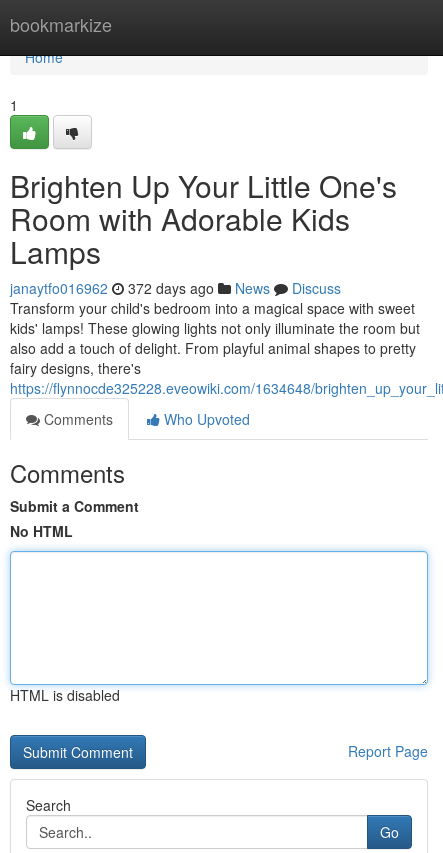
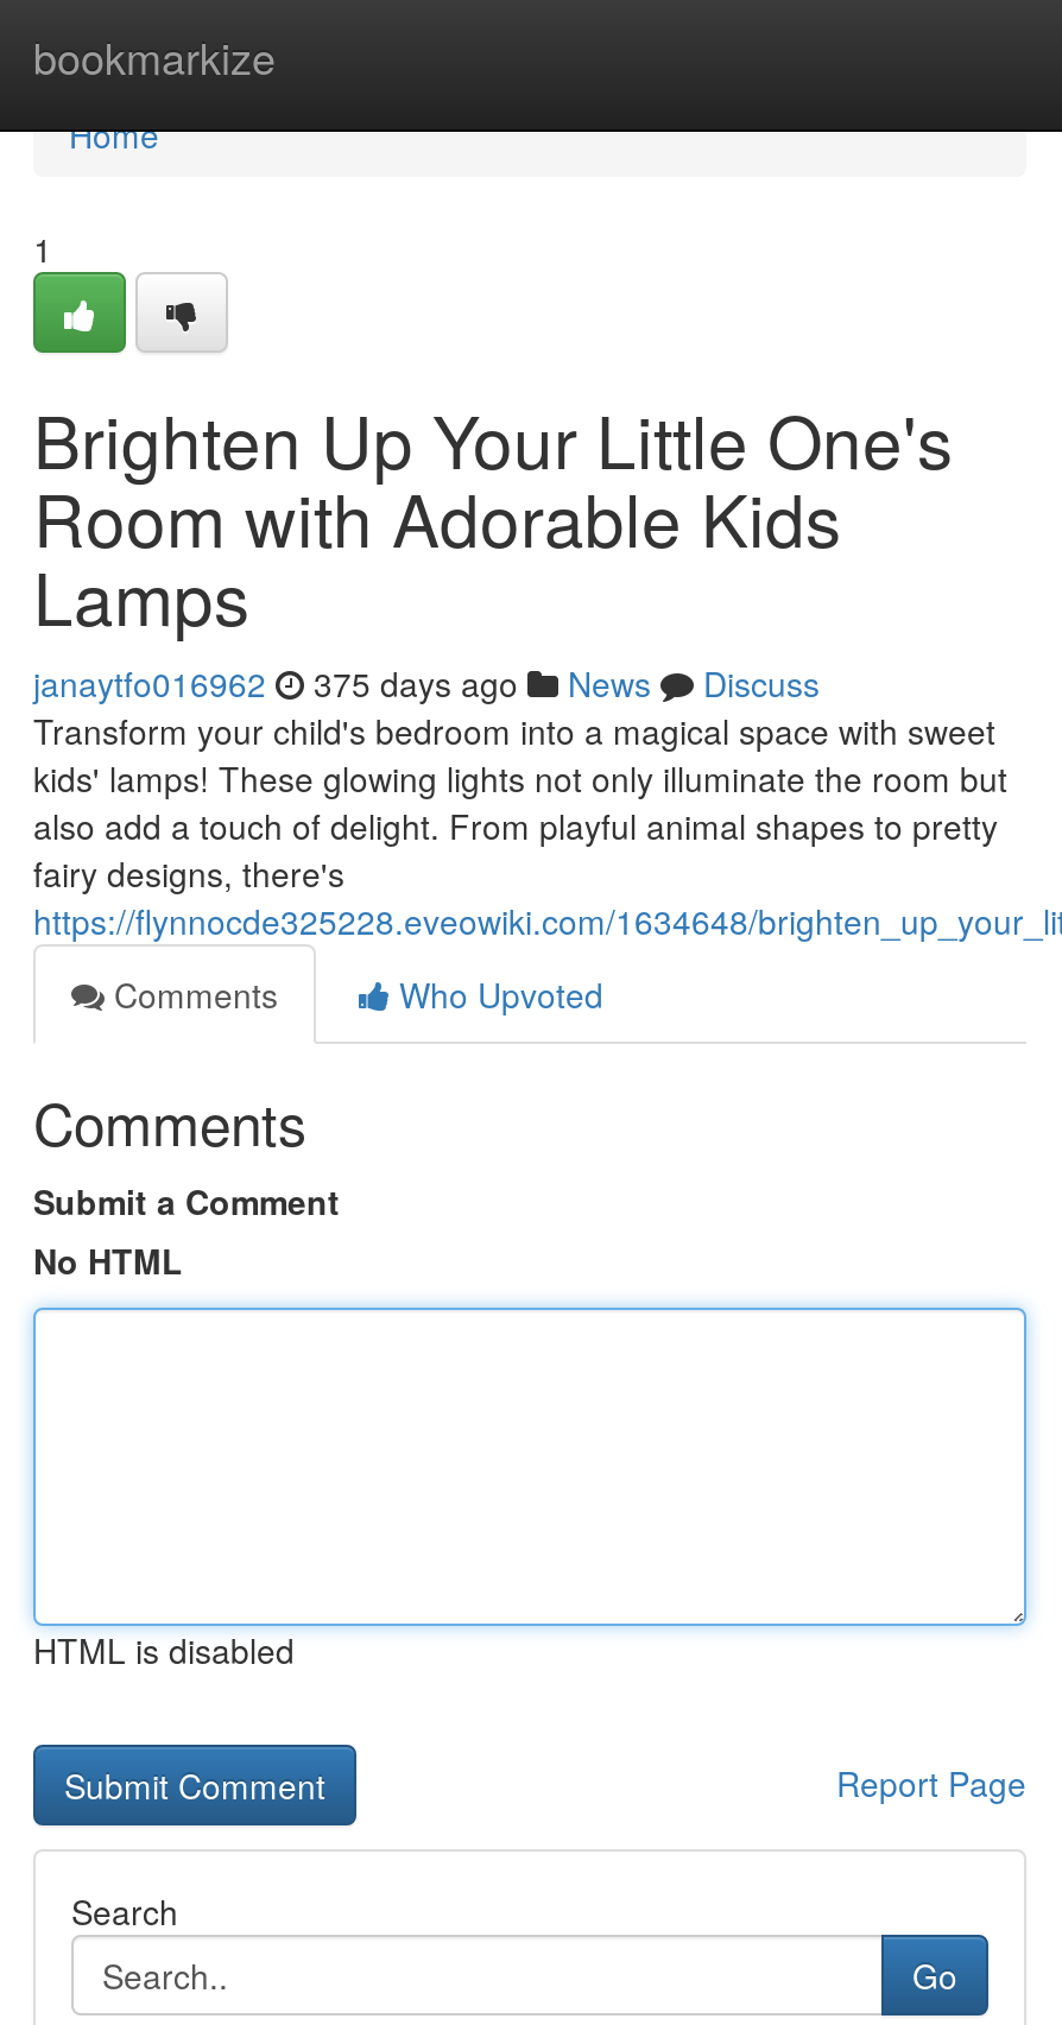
[10,278,341,298] janaytfo016962 372 days ago News Discuss -> [33,659,820,707] janaytfo016962 375 days ago News Discuss

